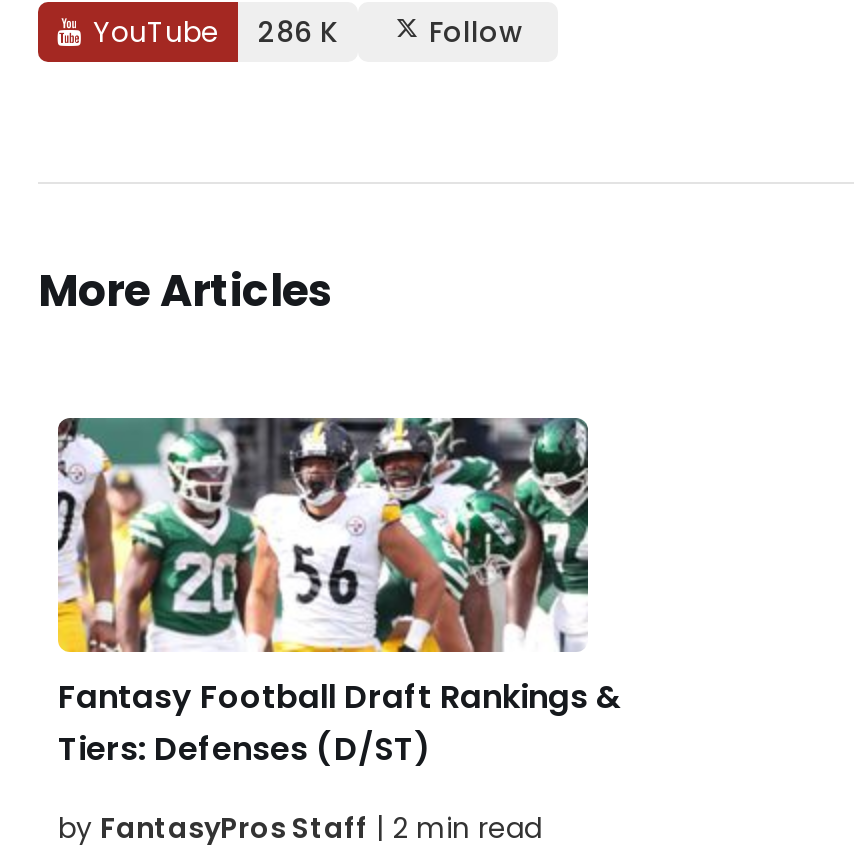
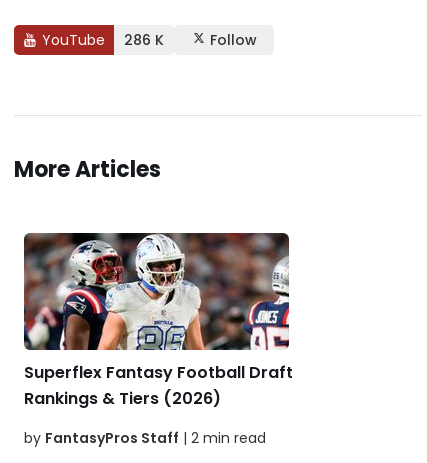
[56,416,622,772] [image] | Fantasy Football Draft Rankings & | Tiers: Defenses (D/ST) -> [23,232,293,410] [image] | Superflex Fantasy Football Draft | Rankings & Tiers (2026)

